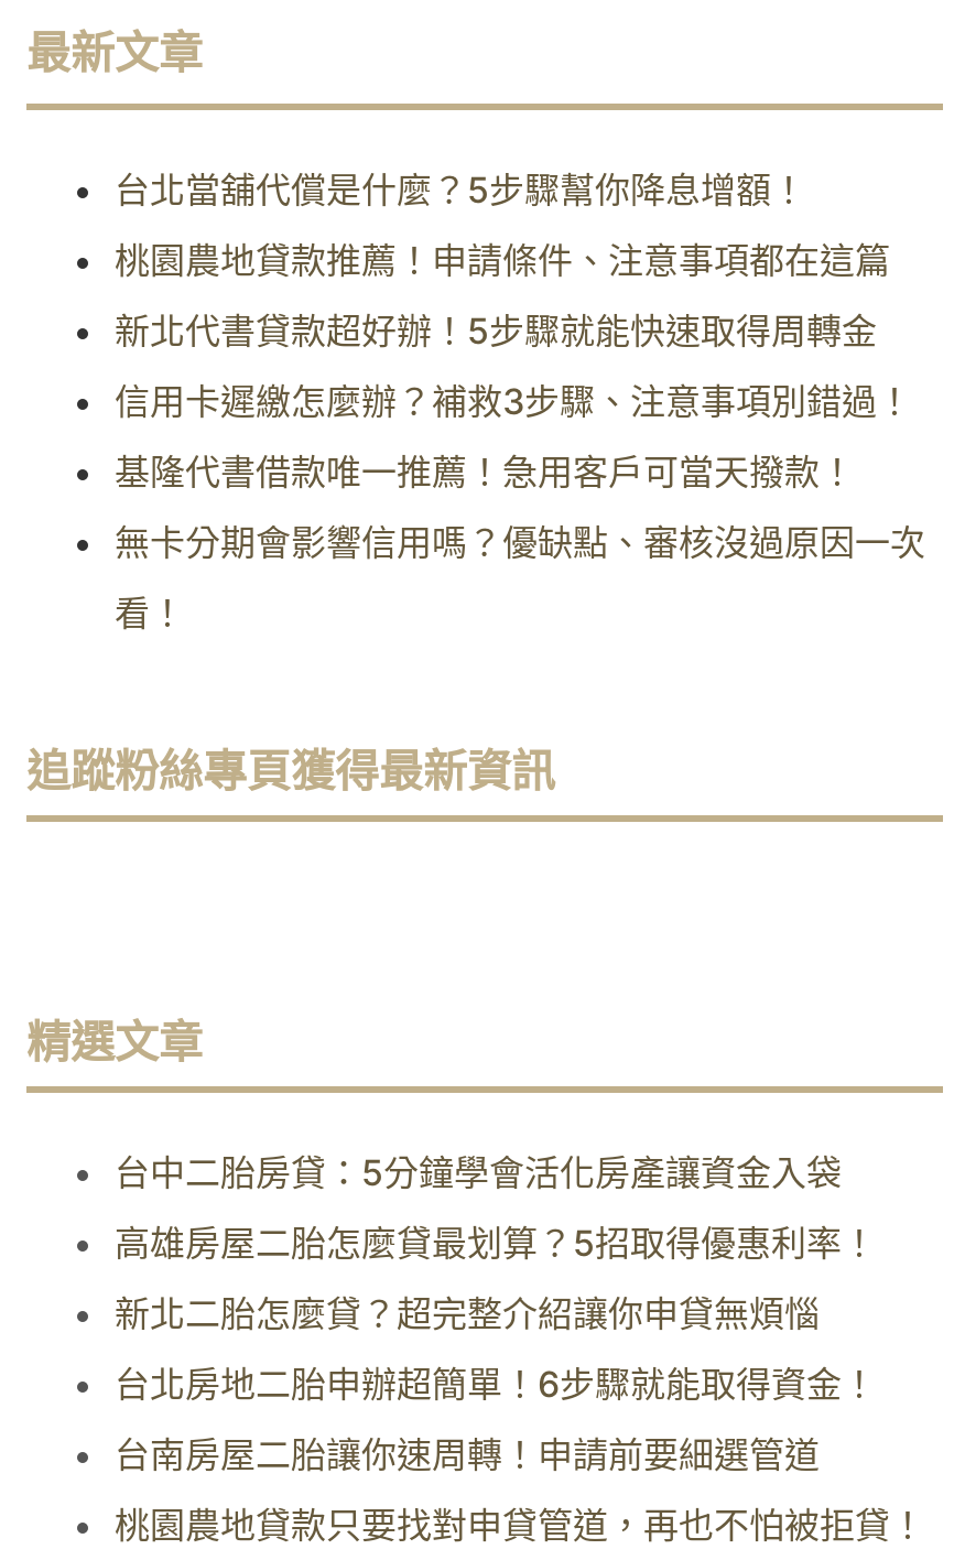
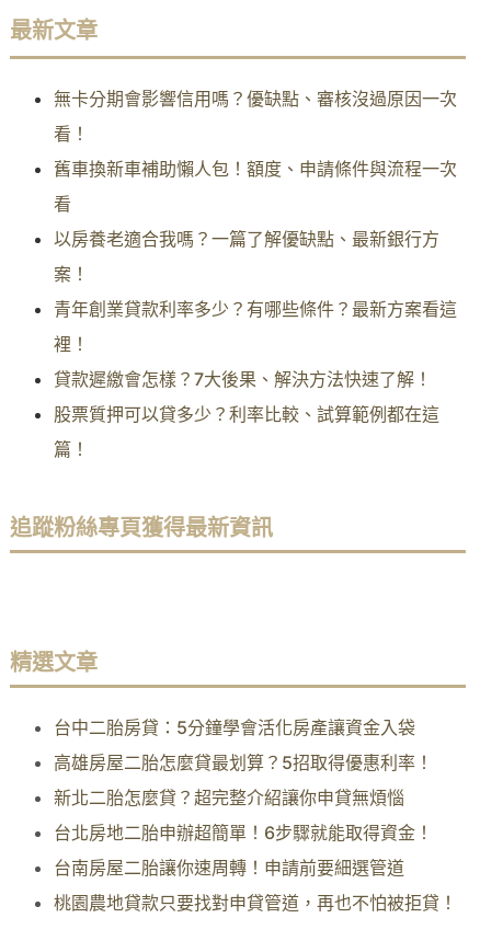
[115,168,912,494] 台北當舖代償是什麼？5步驟幫你降息增額！ | 桃園農地貸款推薦！申請條件、注意事項都在這篇 | 新北代書貸款超好辦！5步驟就能快速取得周轉金 | 信用卡遲繳怎麼辦？補救3步驟、注意事項別錯過！ | 基隆代書借款唯一推薦！急用客戶可當天撥款！ -> none
moved [115,521,925,635] -> [54,88,457,145]: 無卡分期會影響信用嗎？優缺點、審核沒過原因一次 | 看！
none -> [54,158,457,460] 舊車換新車補助懶人包！額度、申請條件與流程一次 | 看 | 以房養老適合我嗎？一篇了解優缺點、最新銀行方 | 案！ | 青年創業貸款利率多少？有哪些條件？最新方案看這 | 裡！ | 貸款遲繳會怎樣？7大後果、解決方法快速了解！ | 股票質押可以貸多少？利率比較、試算範例都在這 | 篇！

